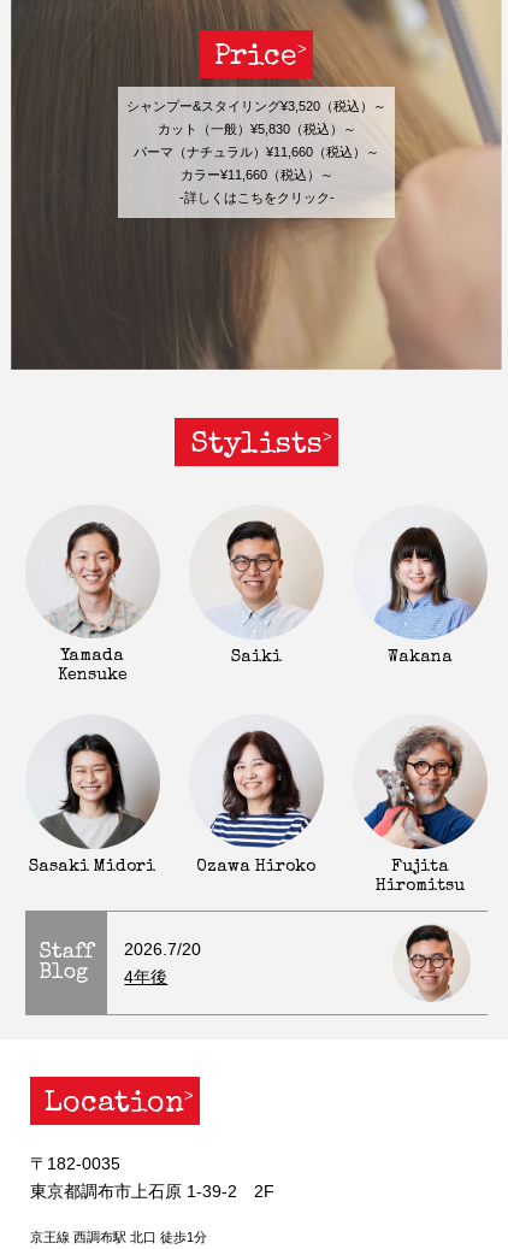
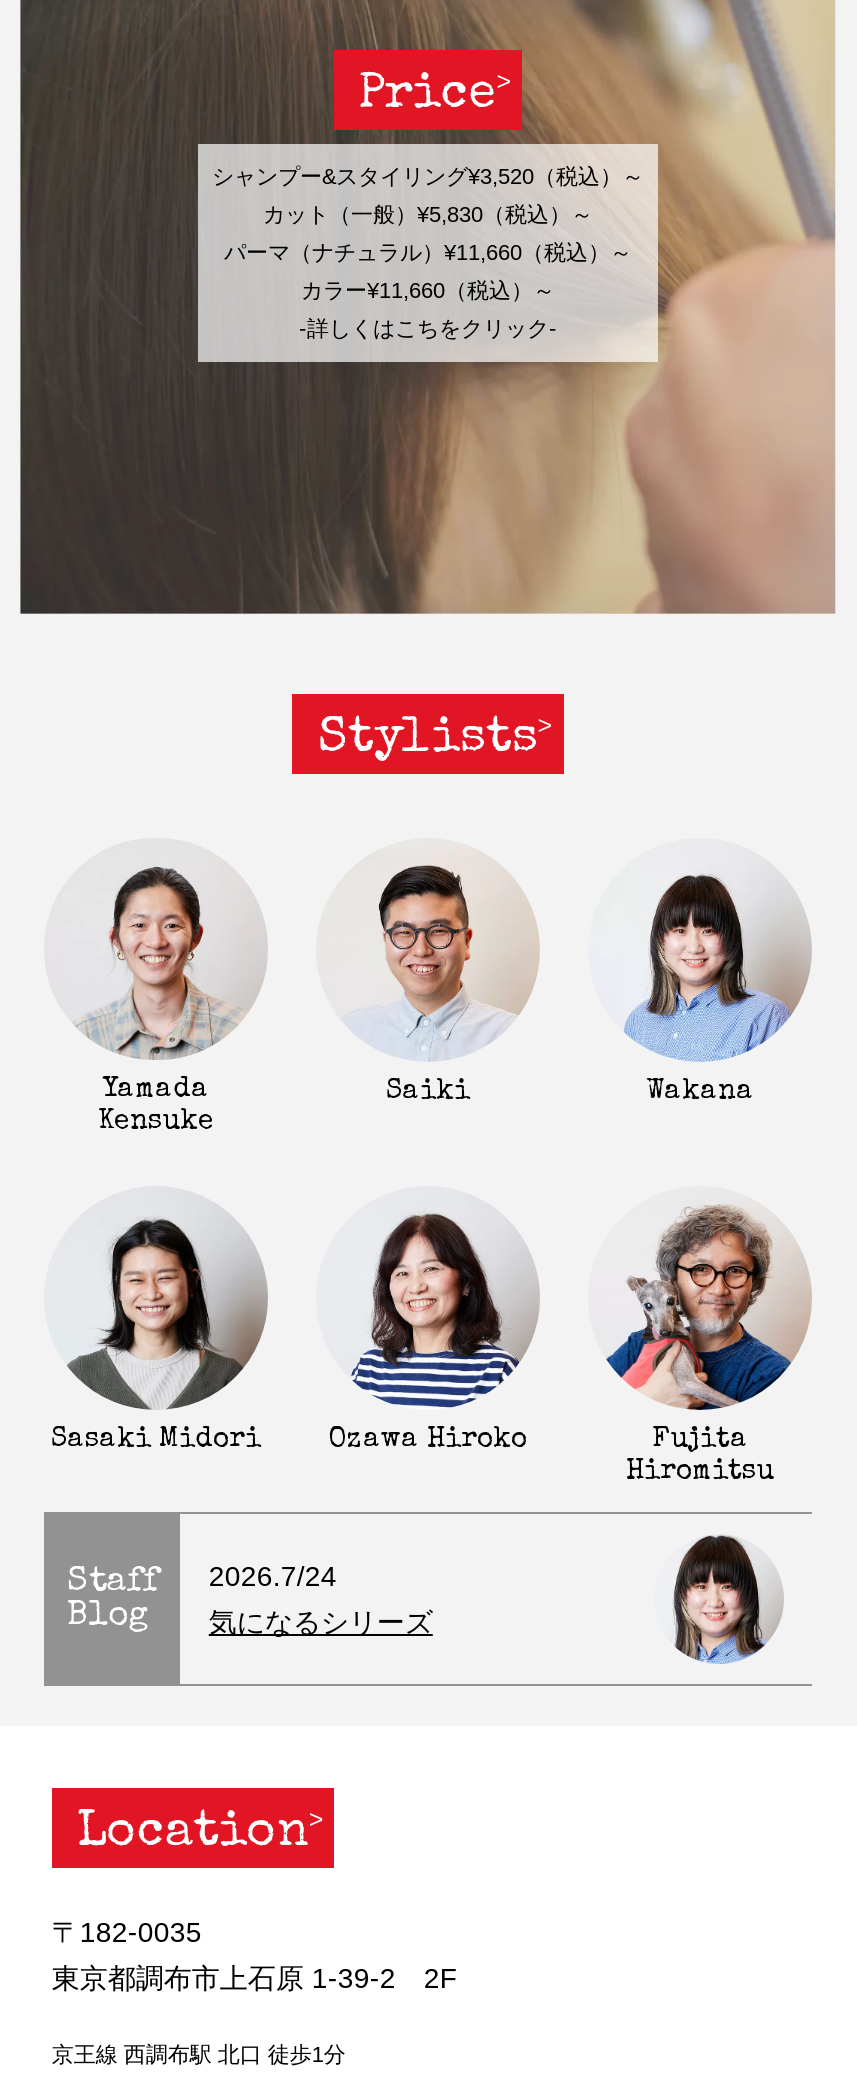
[124,939,202,986] 2026.7/20 | 4年後 -> [209,1559,433,1637] 2026.7/24 | 気になるシリーズ
[404,935,459,1002] [image] -> [672,1554,766,1664] [image]

